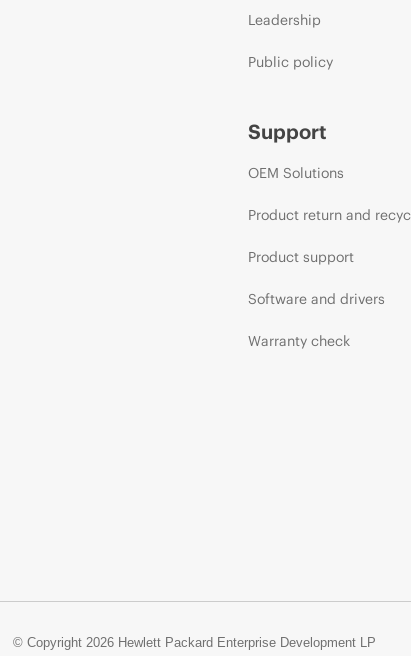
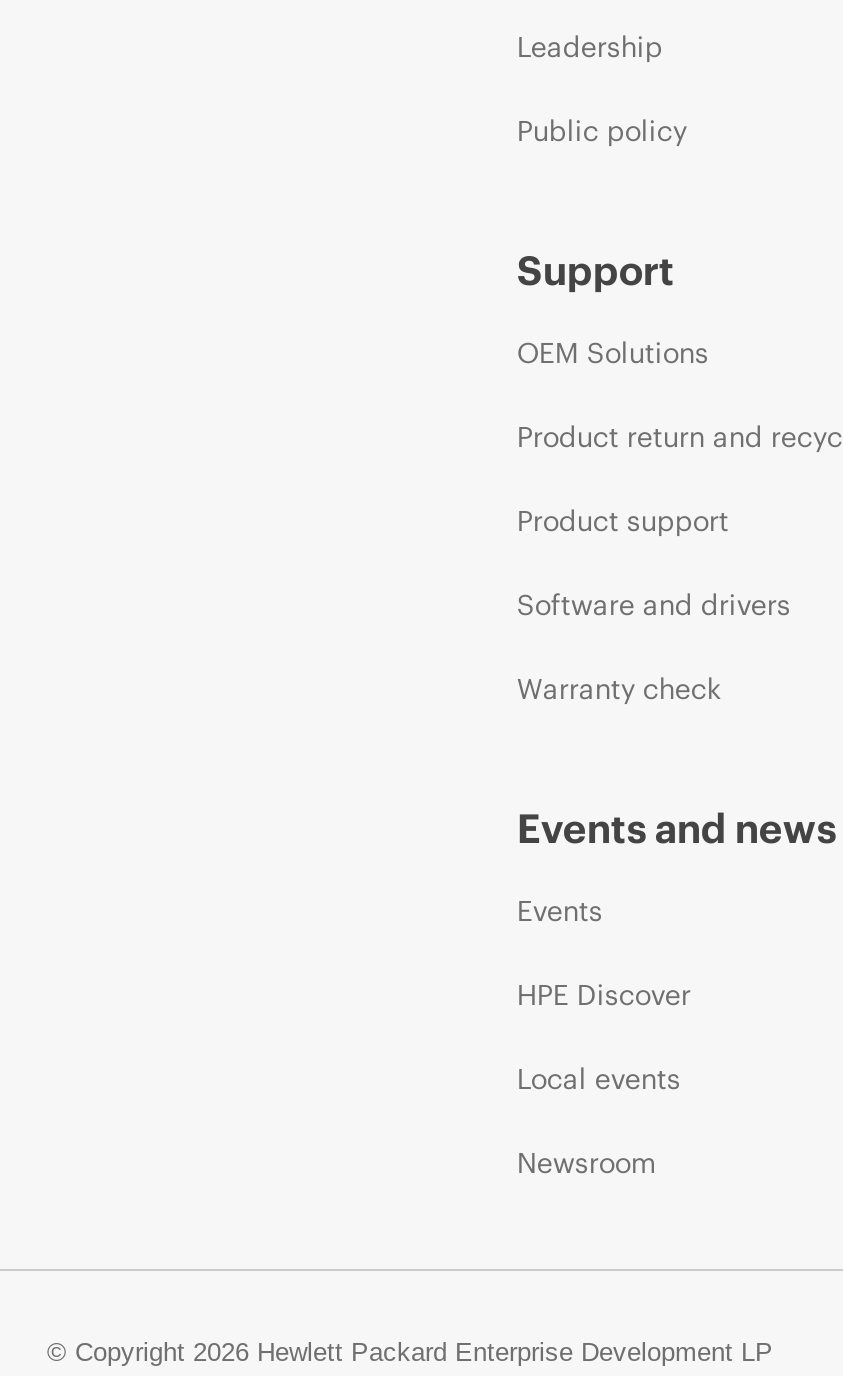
none -> [517,803,837,1181] Events and news | Events | HPE Discover | Local events | Newsroom

